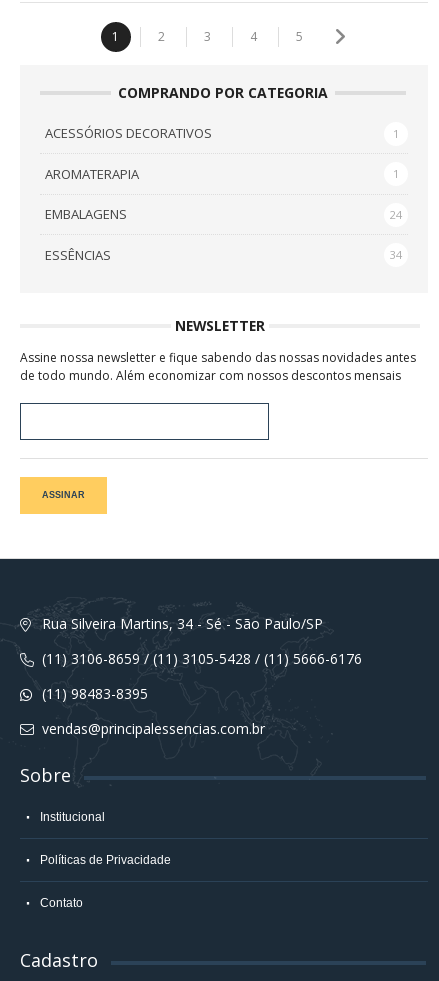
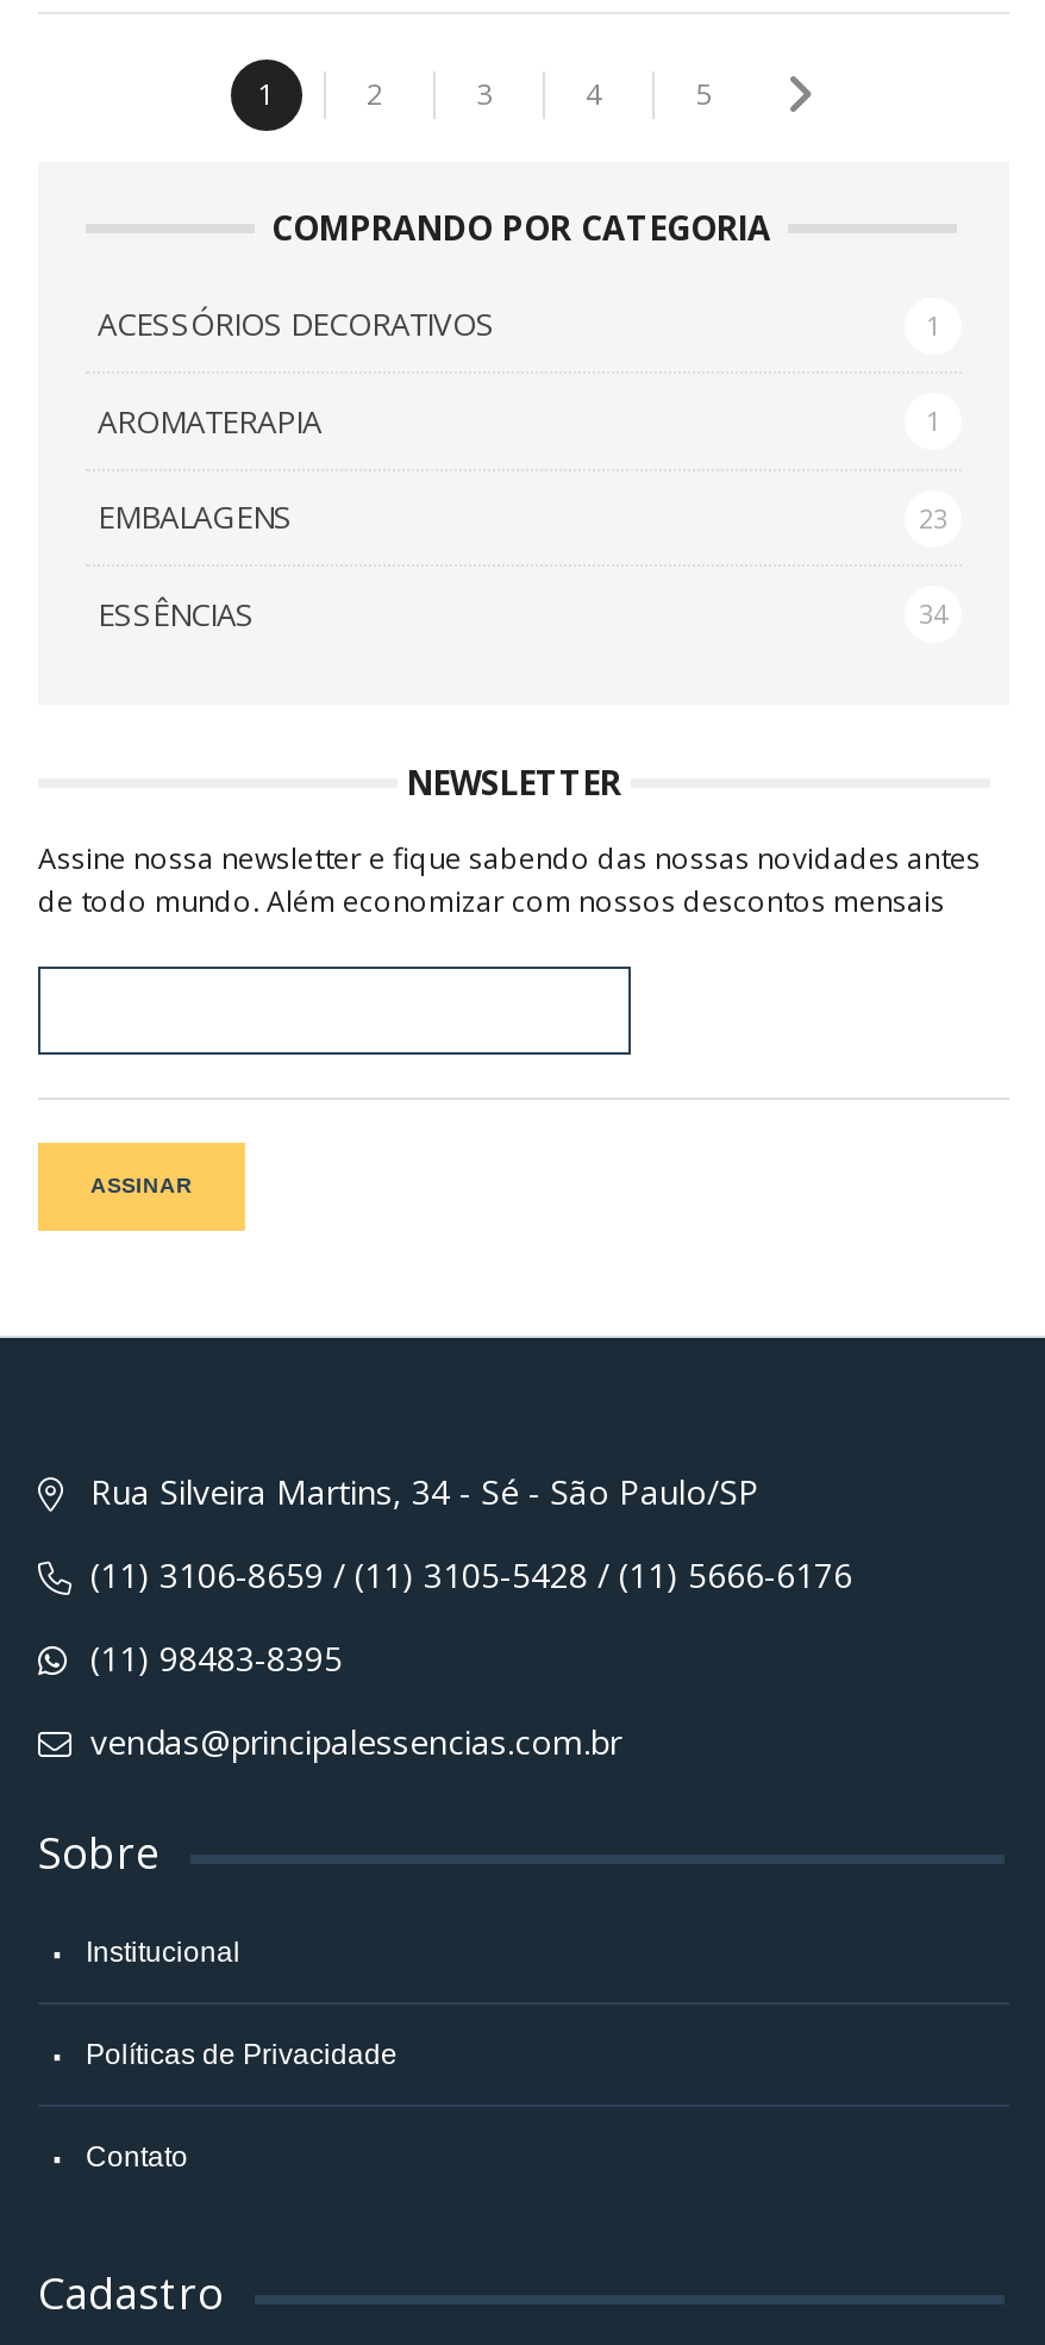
[390,207,402,222] 24 -> [919,499,947,535] 23

